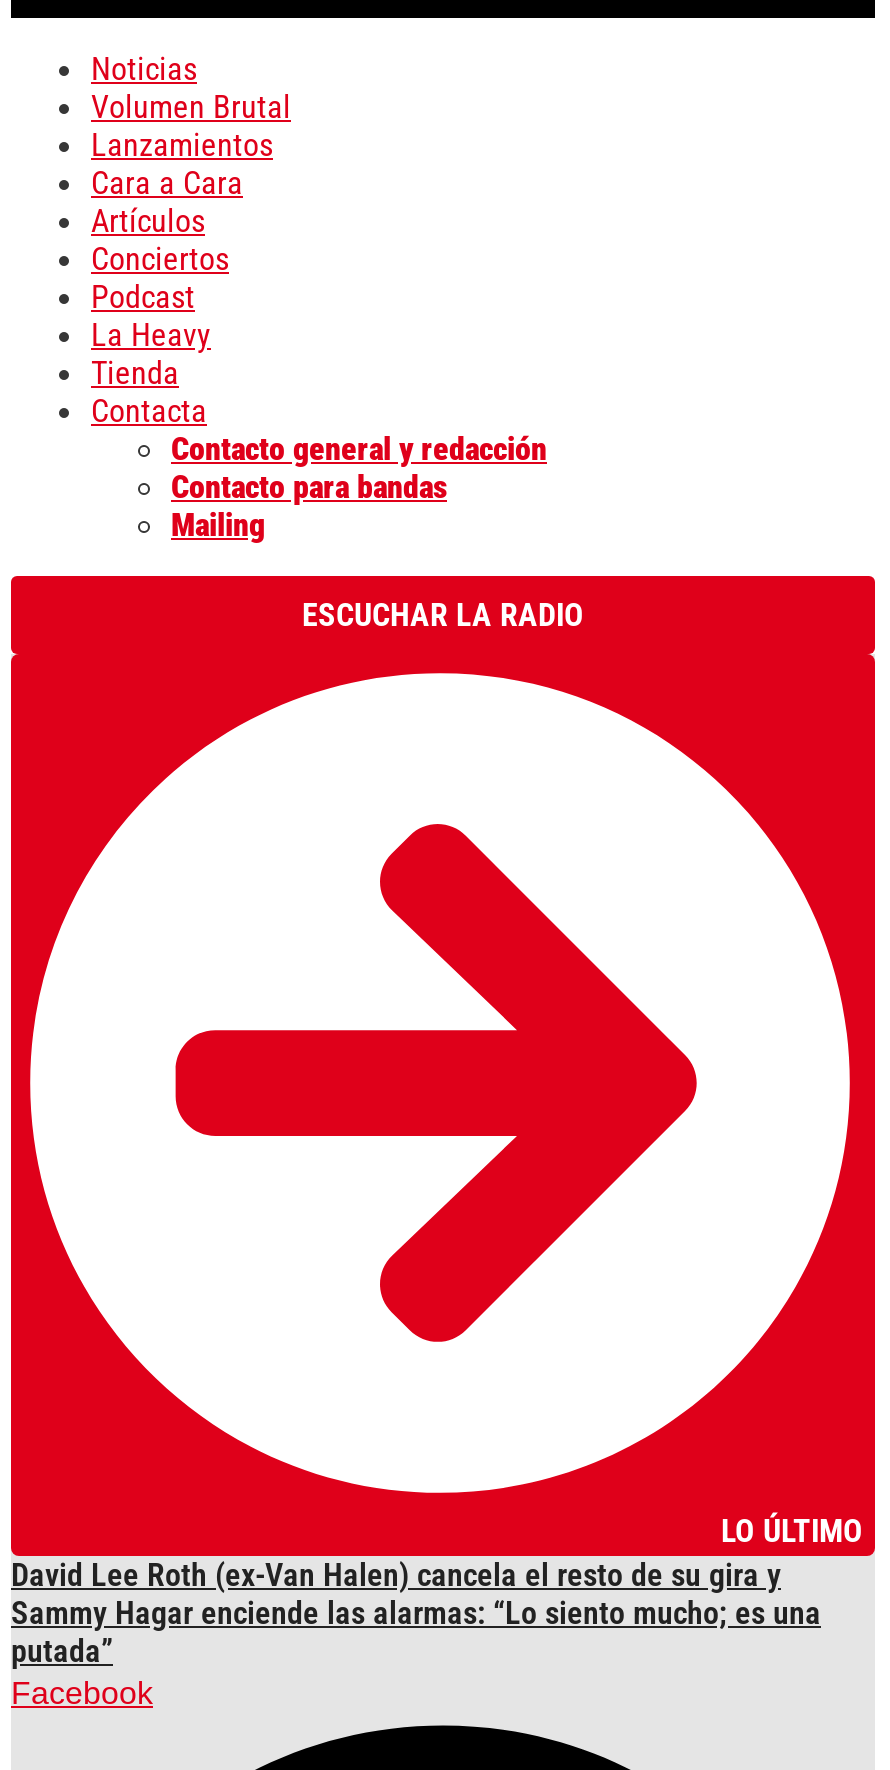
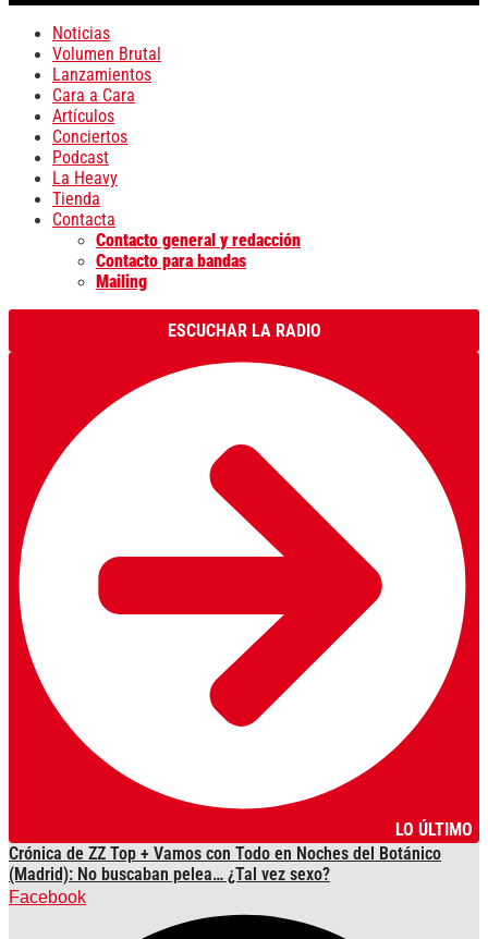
[11,1556,821,1670] David Lee Roth (ex-Van Halen) cancela el resto de su gira y | Sammy Hagar enciende las alarmas: “Lo siento mucho; es una | putada” -> [9,843,441,885] Crónica de ZZ Top + Vamos con Todo en Noches del Botánico | (Madrid): No buscaban pelea… ¿Tal vez sexo?

